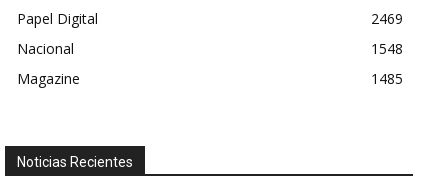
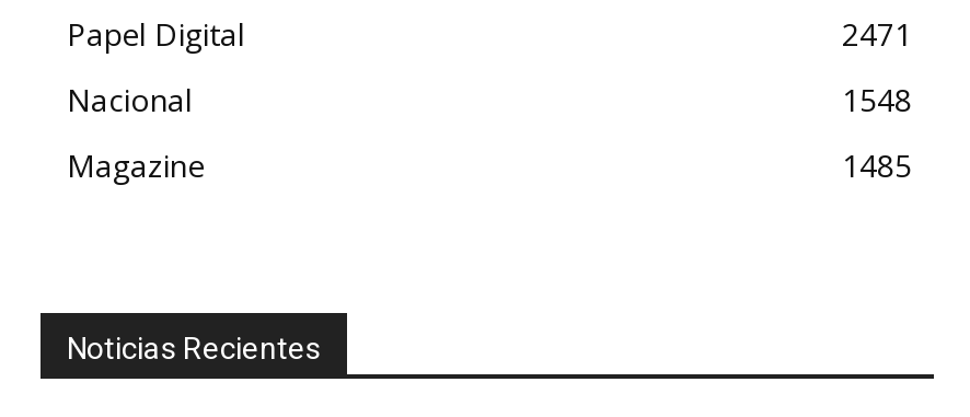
[371,9,403,28] 2469 -> [842,12,912,54] 2471

